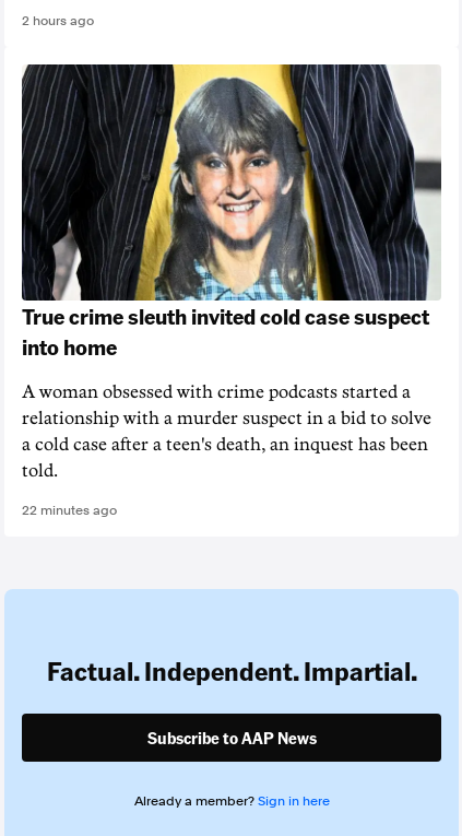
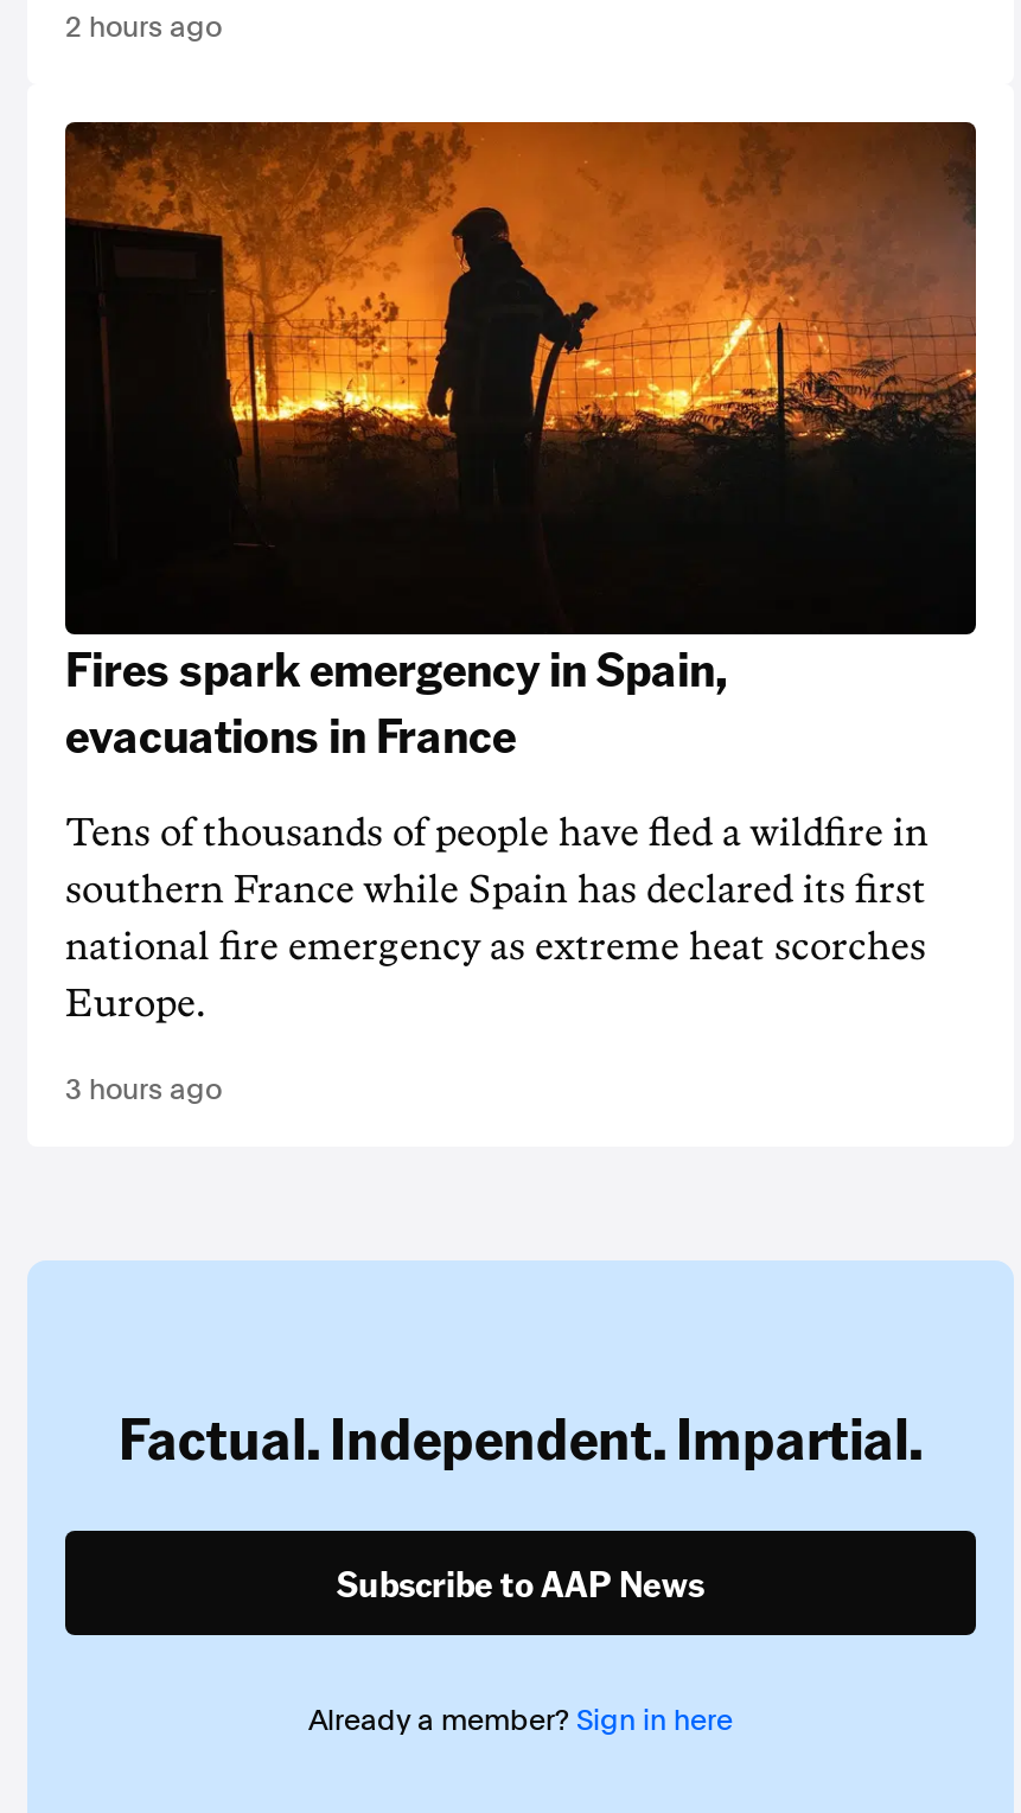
[22,63,442,361] [image] | True crime sleuth invited cold case suspect | into home -> [63,120,978,765] [image] | Fires spark emergency in Spain, | evacuations in France
[22,384,411,401] A woman obsessed with crime podcasts started a -> [65,815,929,853] Tens of thousands of people have fled a wildfire in
[22,410,431,427] relationship with a murder suspect in a bid to solve -> [65,872,926,909] southern France while Spain has declared its first
[22,436,428,454] a cold case after a teen's death, an inquest has been -> [65,928,926,966] national fire emergency as extreme heat scorches
[22,462,58,480] told. -> [65,985,205,1023] Europe.
[22,503,117,518] 22 minutes ago -> [65,1073,222,1106] 3 hours ago

